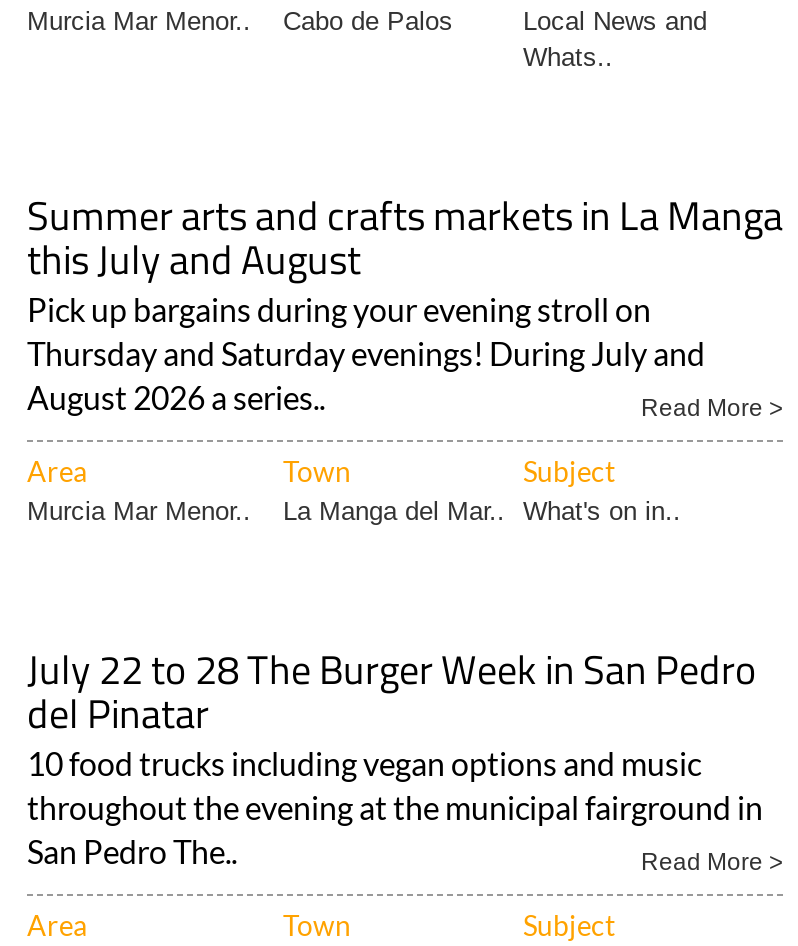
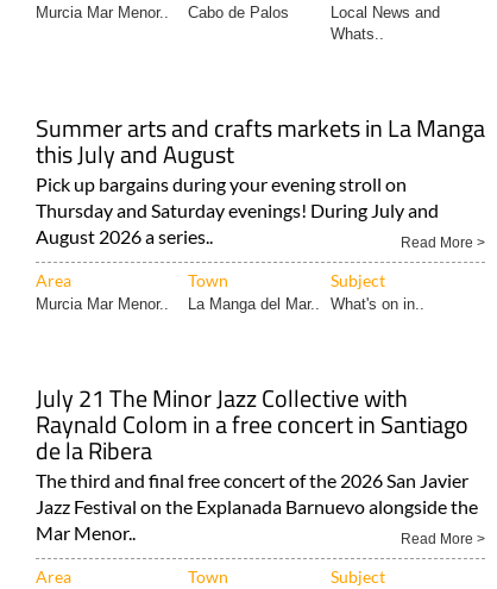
[27,637,763,869] July 22 to 28 The Burger Week in San Pedro | del Pinatar | 10 food trucks including vegan options and music | throughout the evening at the municipal fairground in | San Pedro The.. -> [36,379,478,543] July 21 The Minor Jazz Collective with | Raynald Colom in a free concert in Santiago | de la Ribera | The third and final free concert of the 2026 San Javier | Jazz Festival on the Explanada Barnuevo alongside the | Mar Menor..

